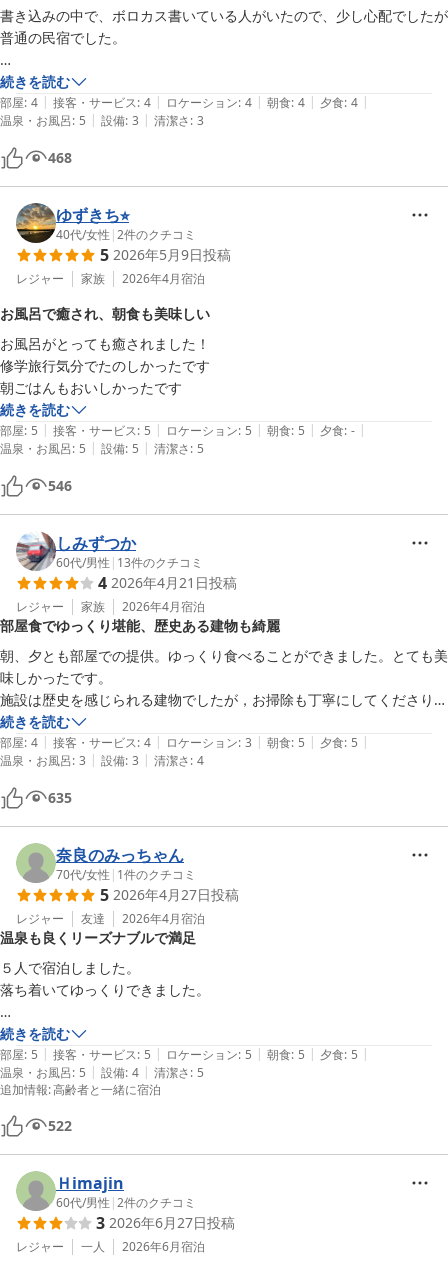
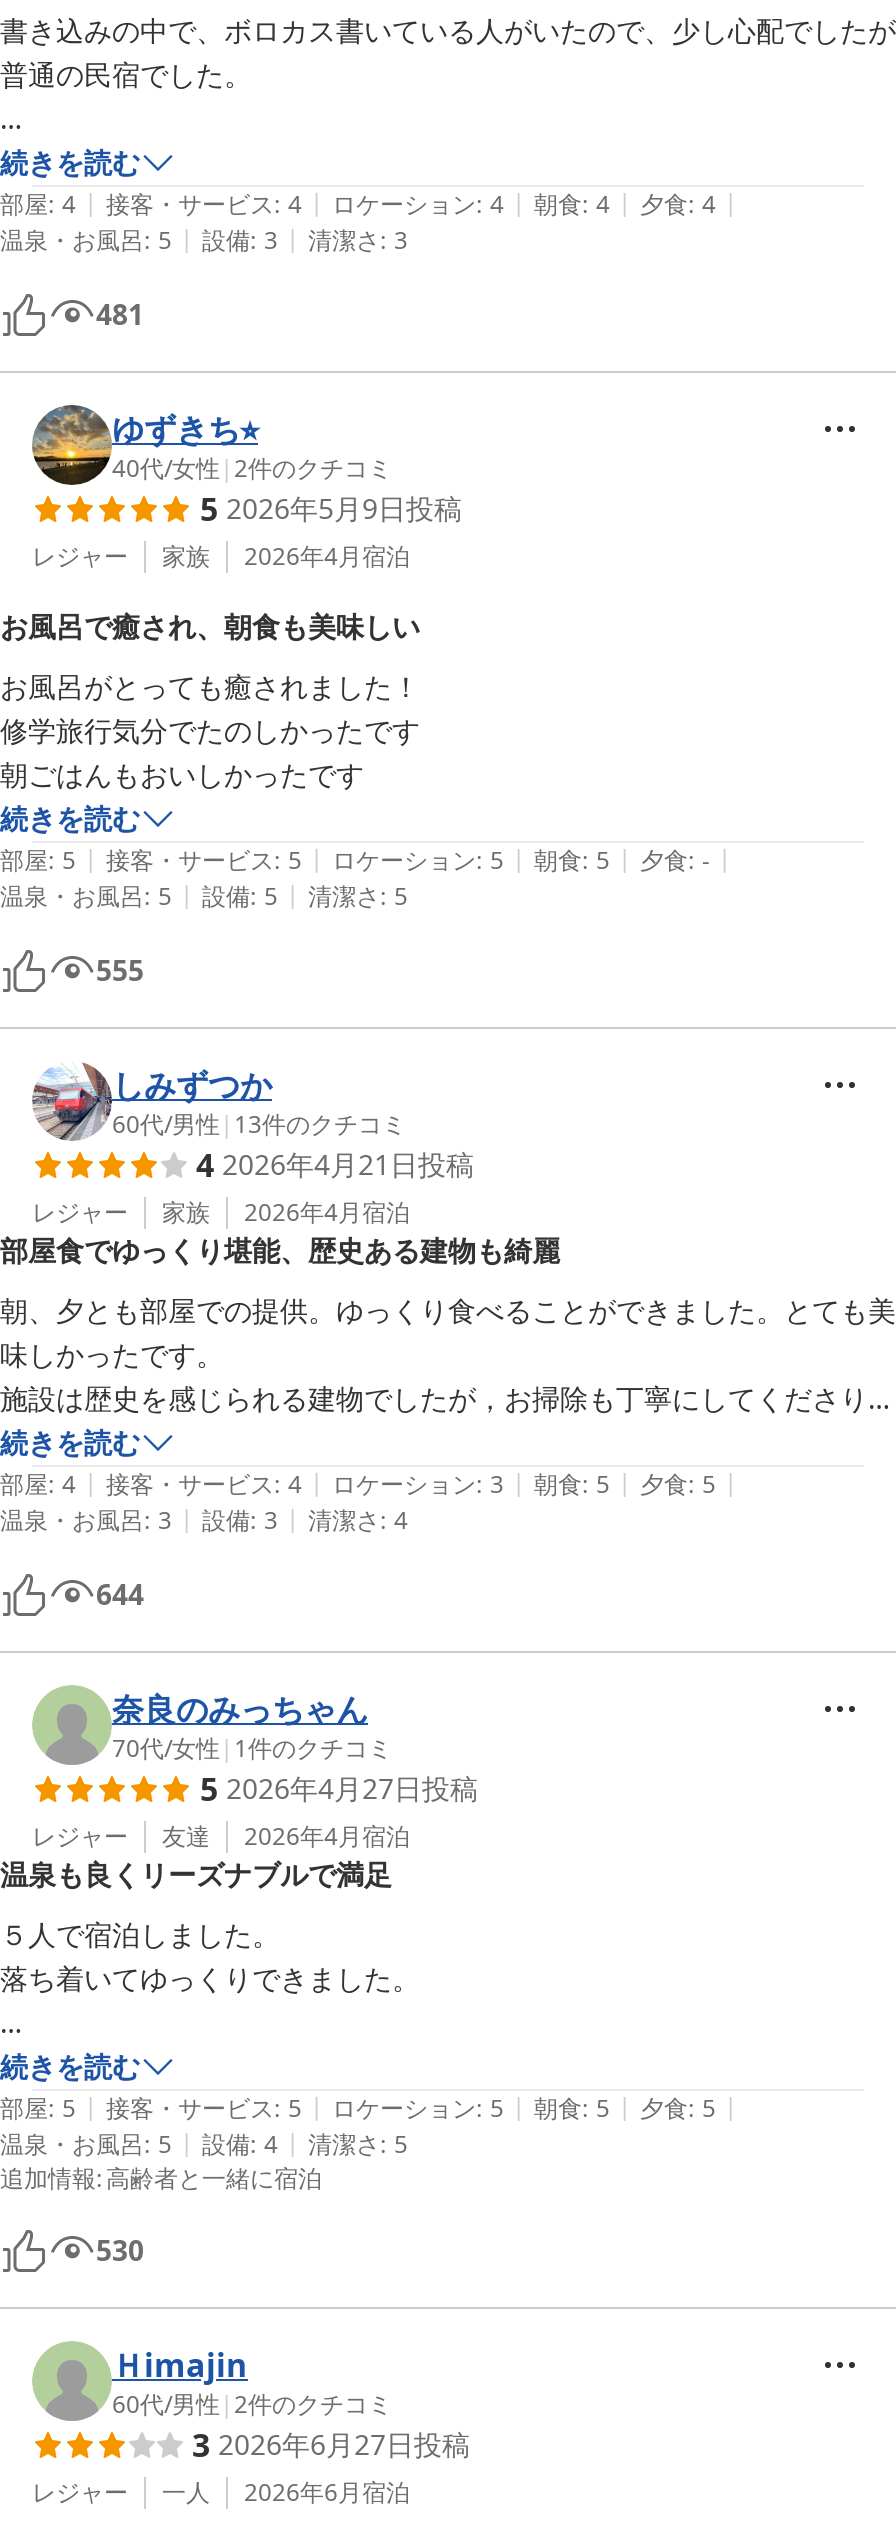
[48,148,72,167] 468 -> [96,295,144,333] 481
[48,476,72,495] 546 -> [96,951,144,989] 555
[48,788,72,807] 635 -> [96,1575,144,1613] 644
[48,1116,72,1135] 522 -> [96,2231,144,2269] 530

